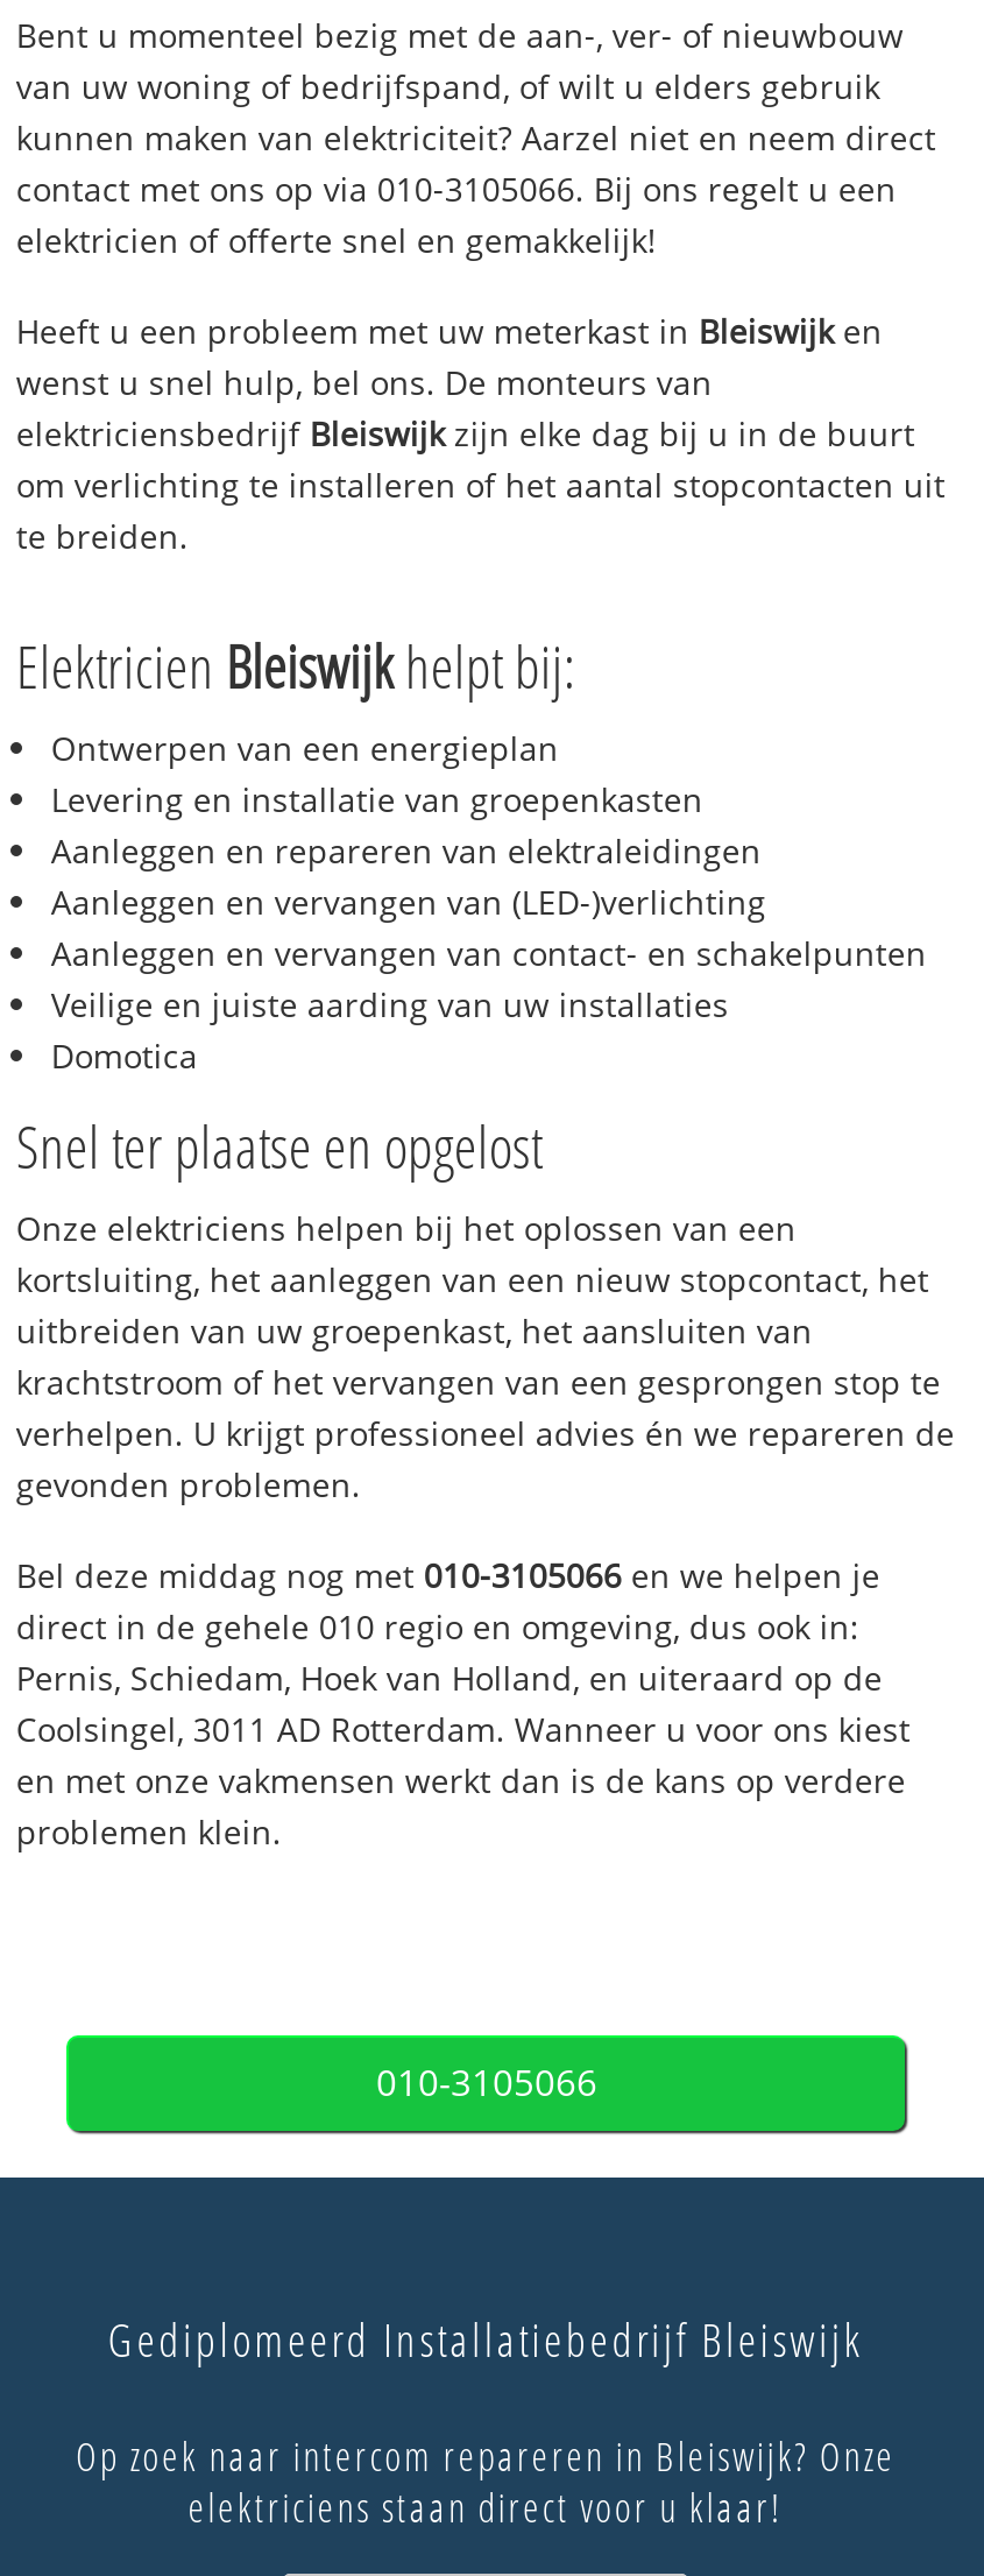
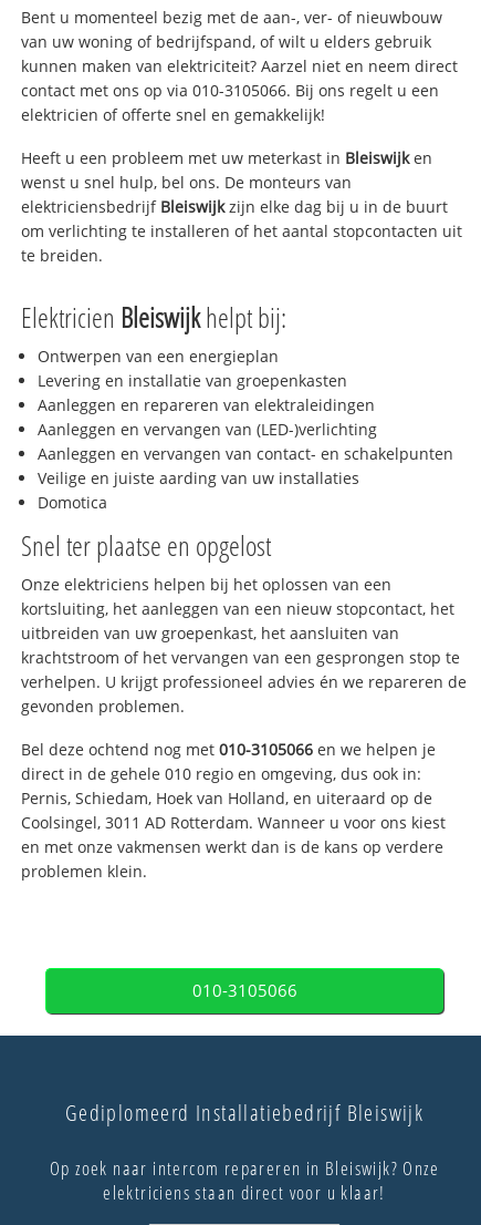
[16,1552,880,1597] Bel deze middag nog met 010-3105066 en we helpen je -> [21,738,436,759] Bel deze ochtend nog met 010-3105066 en we helpen je

